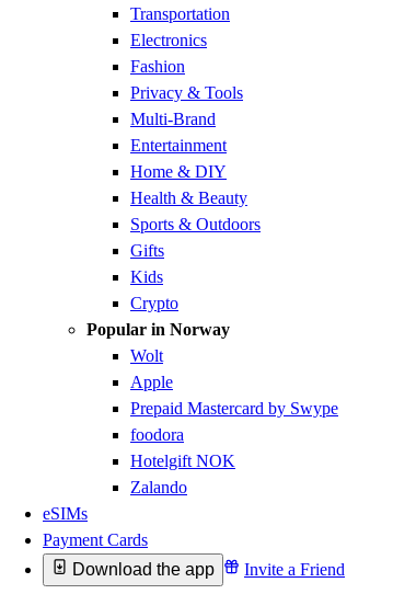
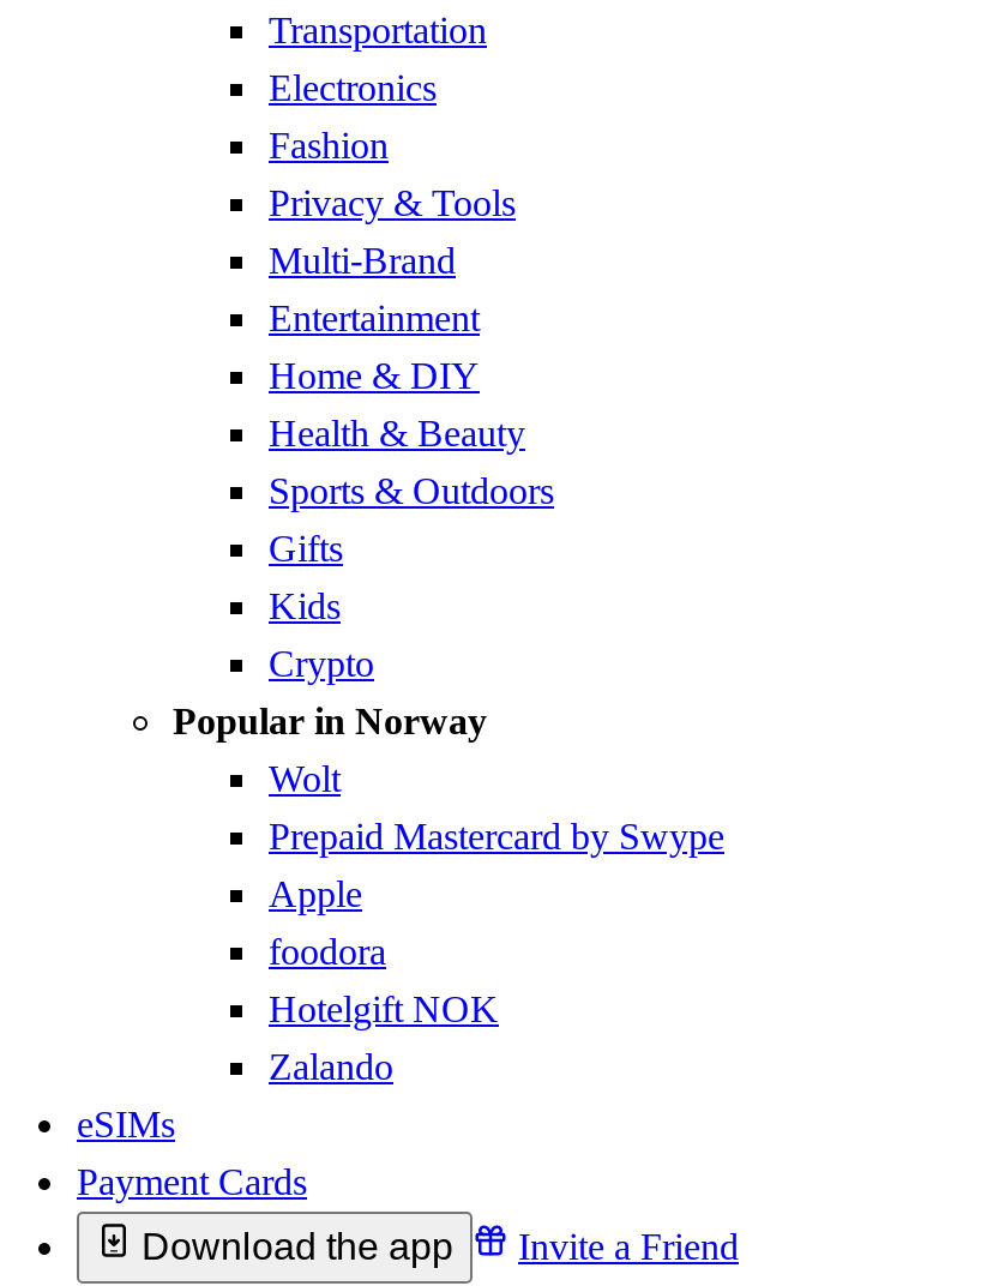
moved [130,373,173,391] -> [269,873,362,914]: Apple
moved [130,399,338,418] -> [269,816,724,857]: Prepaid Mastercard by Swype

